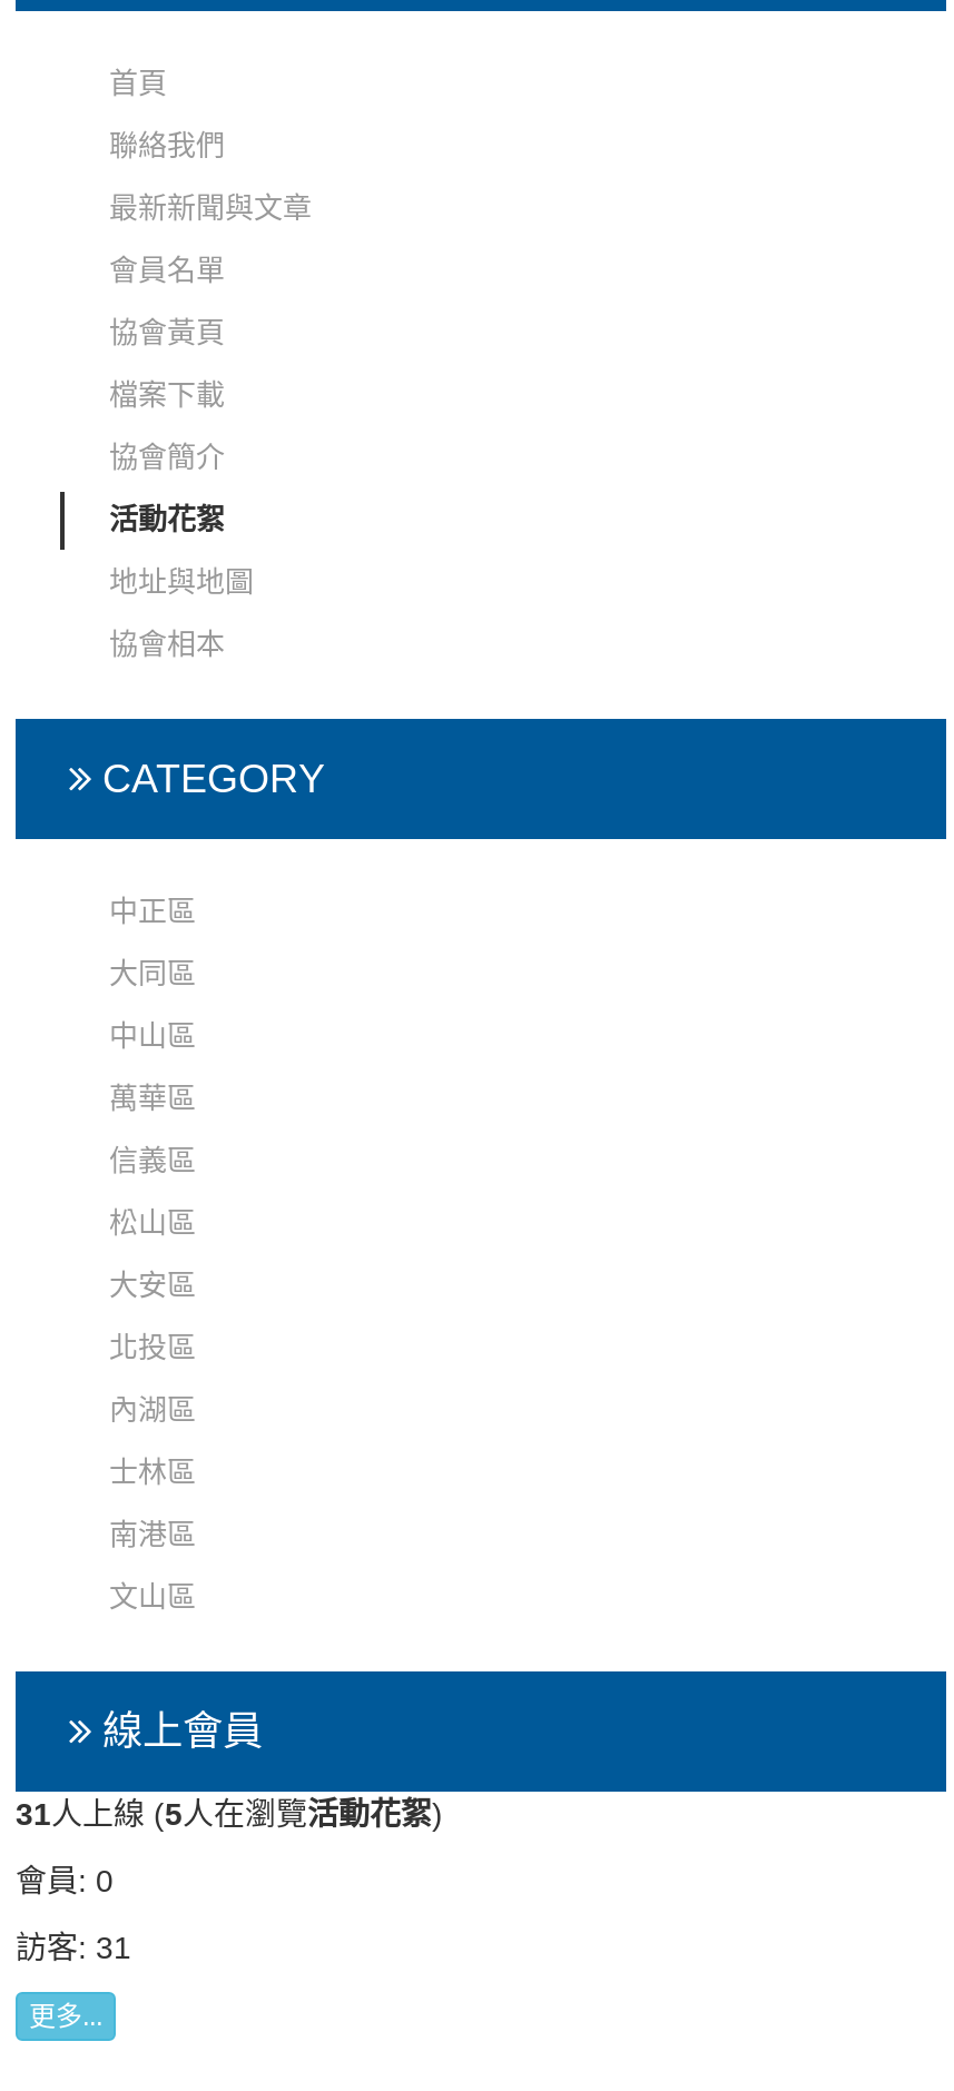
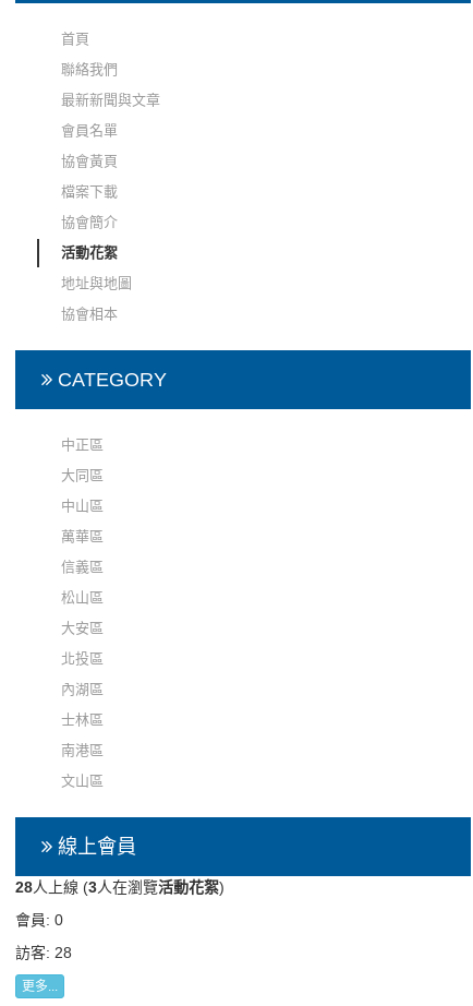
[16,1796,443,1832] 31人上線 (5人在瀏覽活動花絮) -> [15,878,225,896] 28人上線 (3人在瀏覽活動花絮)
[16,1930,131,1965] 訪客: 31 -> [15,944,72,961] 訪客: 28

